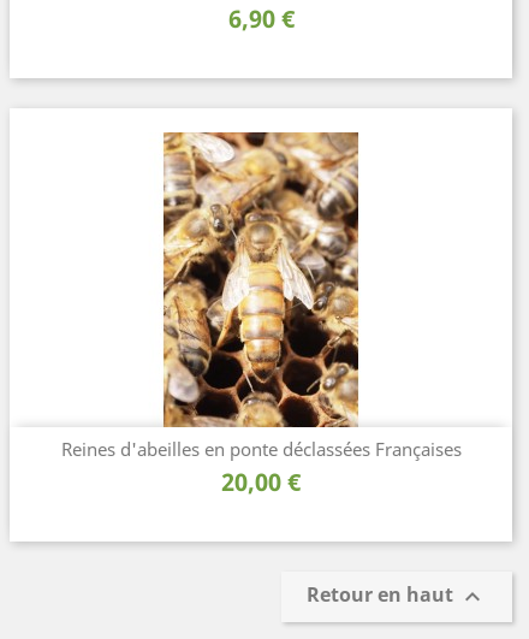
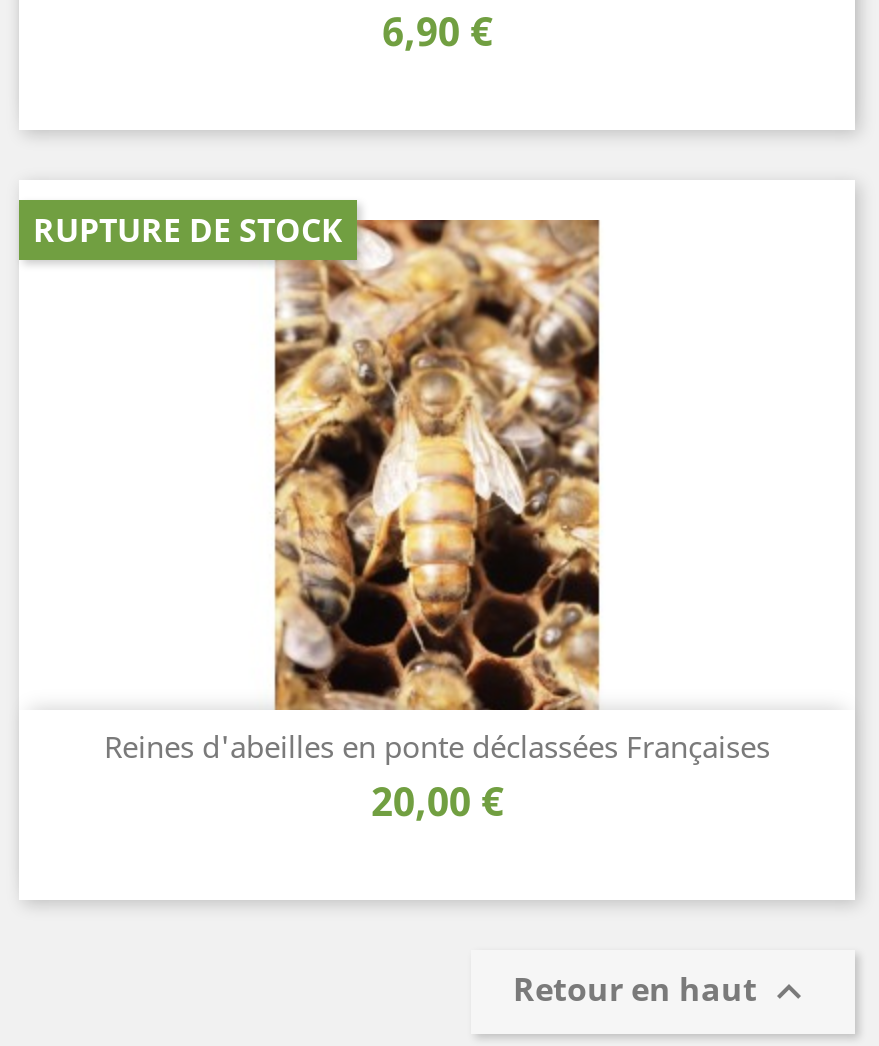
none -> [33,208,343,252] RUPTURE DE STOCK

